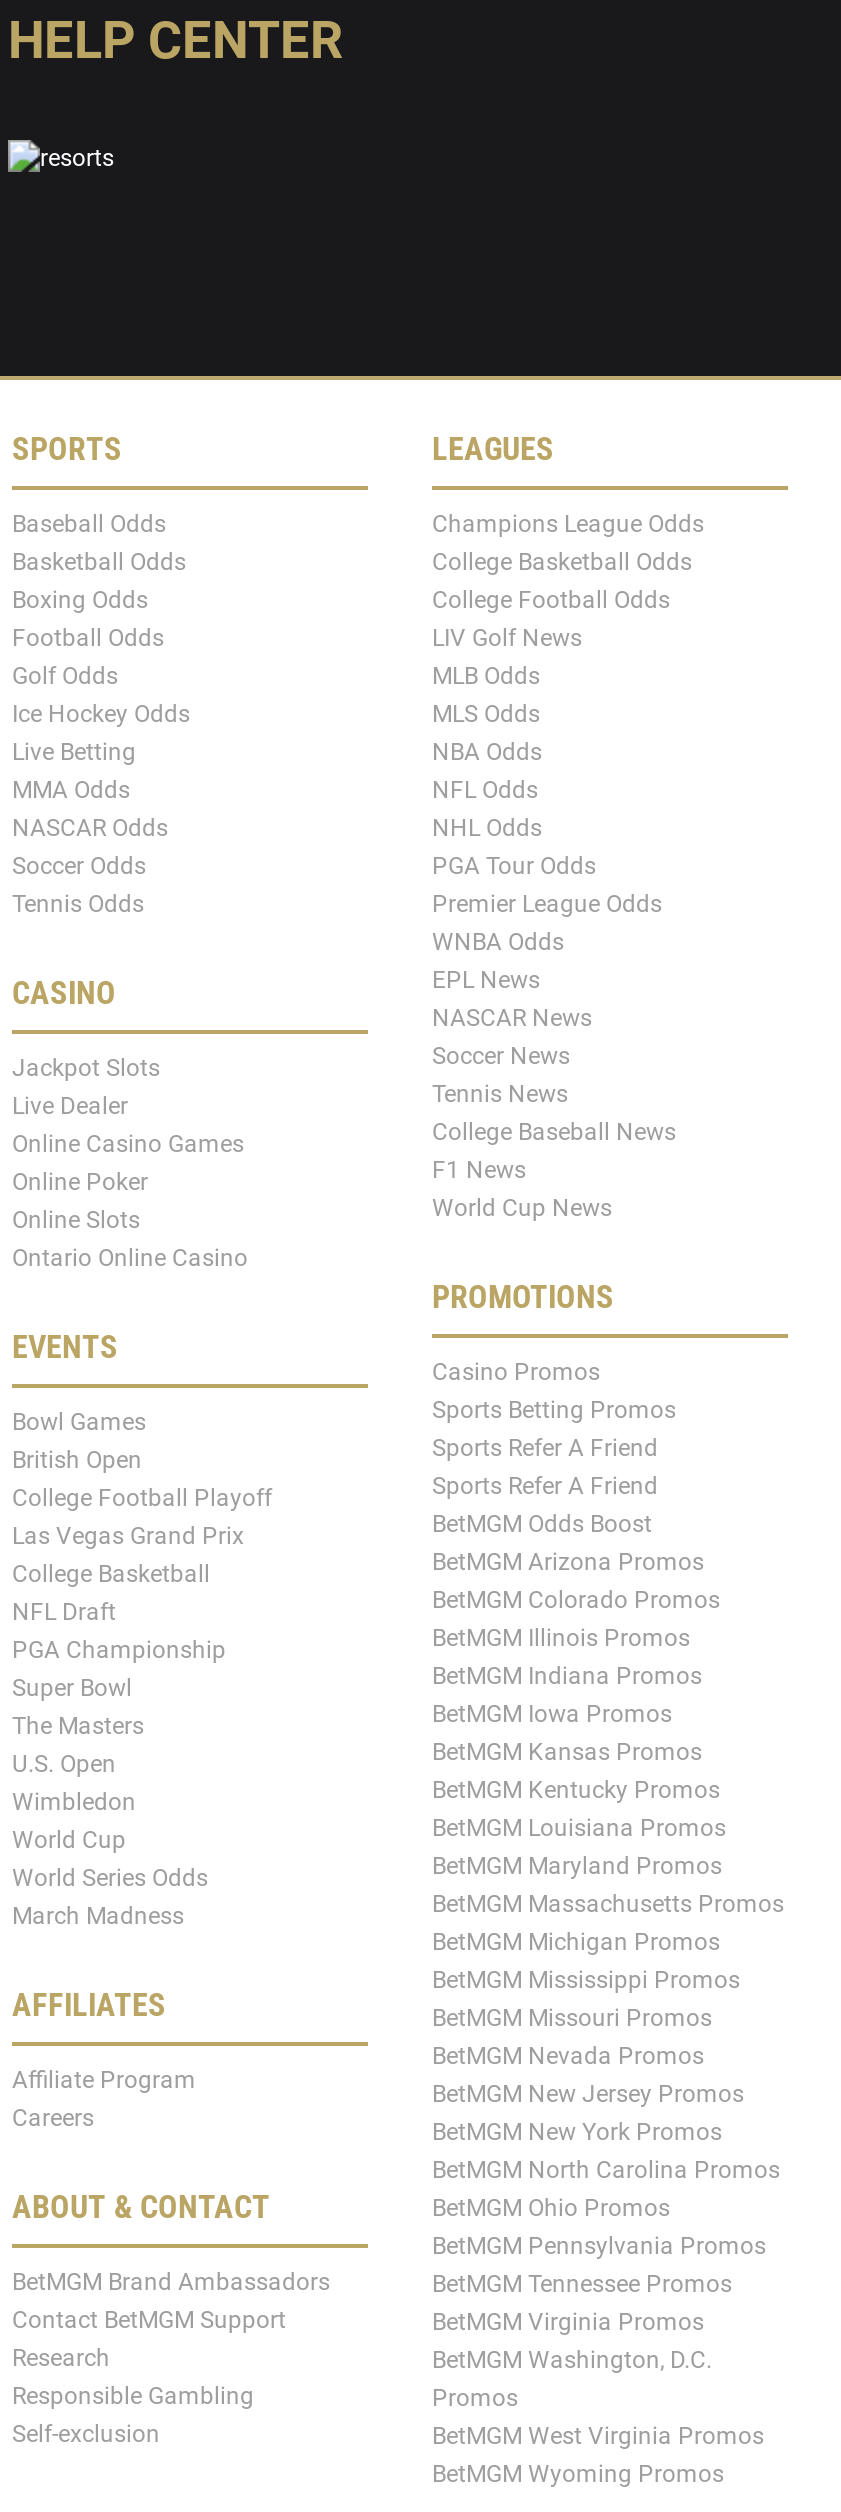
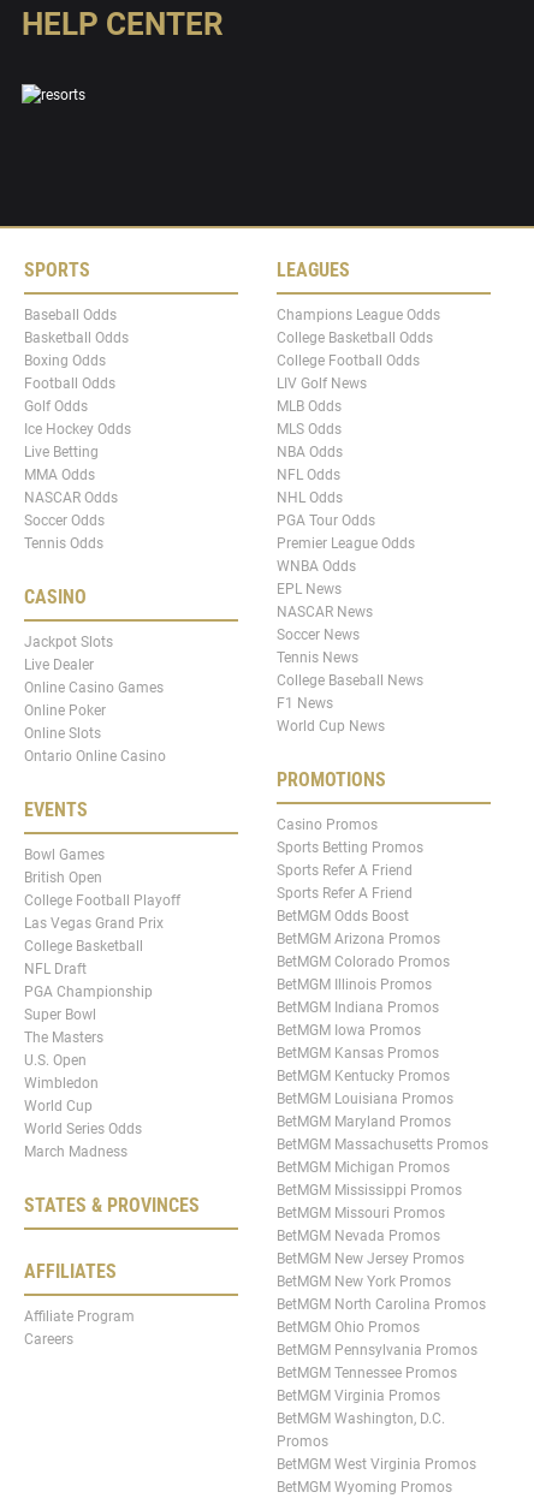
none -> [24,1193,200,1216] STATES & PROVINCES
moved [12,1985,196,2131] -> [24,1260,135,1347]: AFFILIATES | Affiliate Program | Careers
[12,2187,330,2447] ABOUT & CONTACT | BetMGM Brand Ambassadors | Contact BetMGM Support | Research | Responsible Gambling | Self-exclusion -> none

